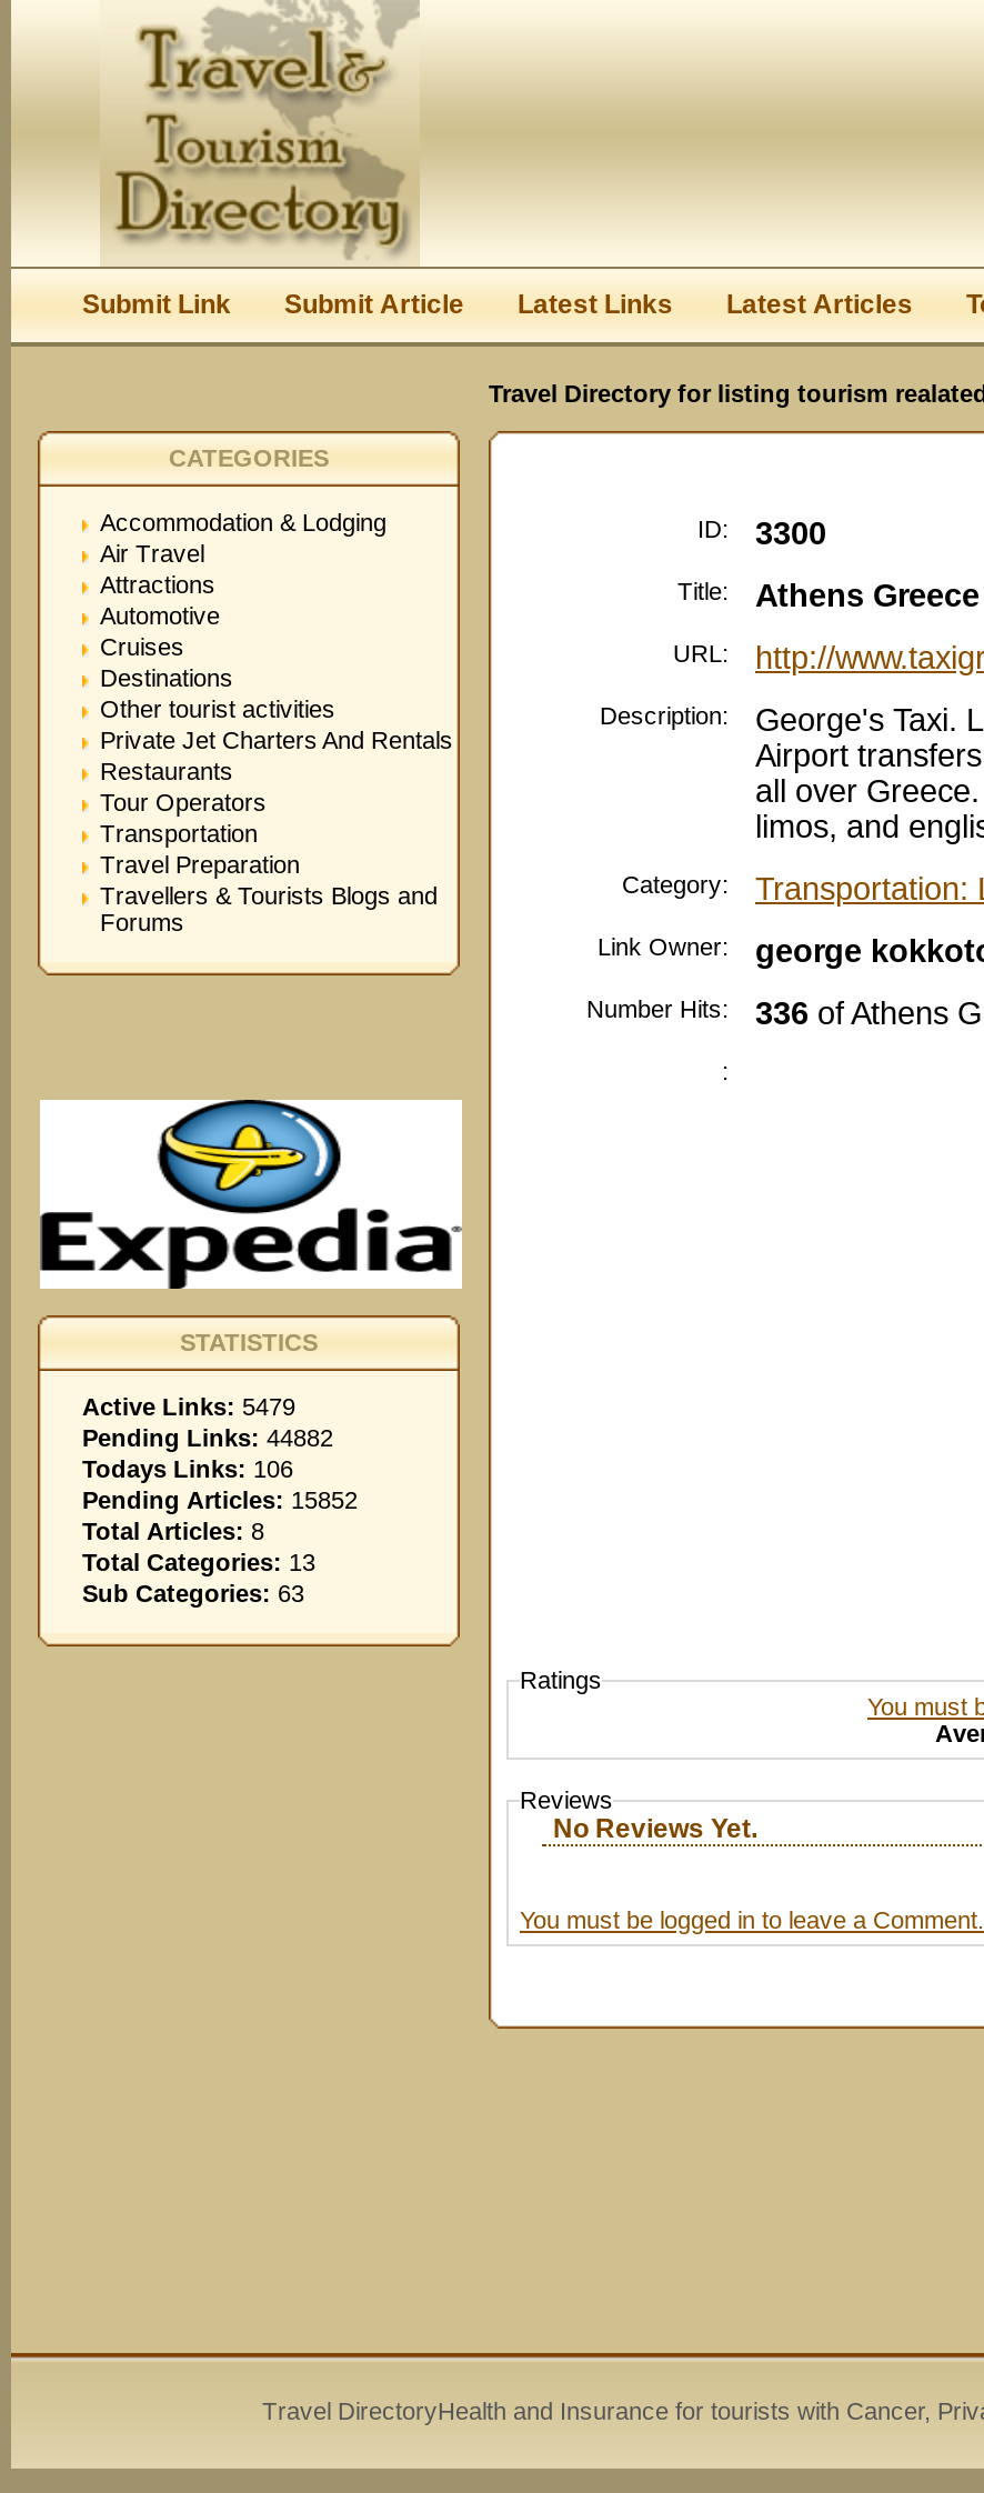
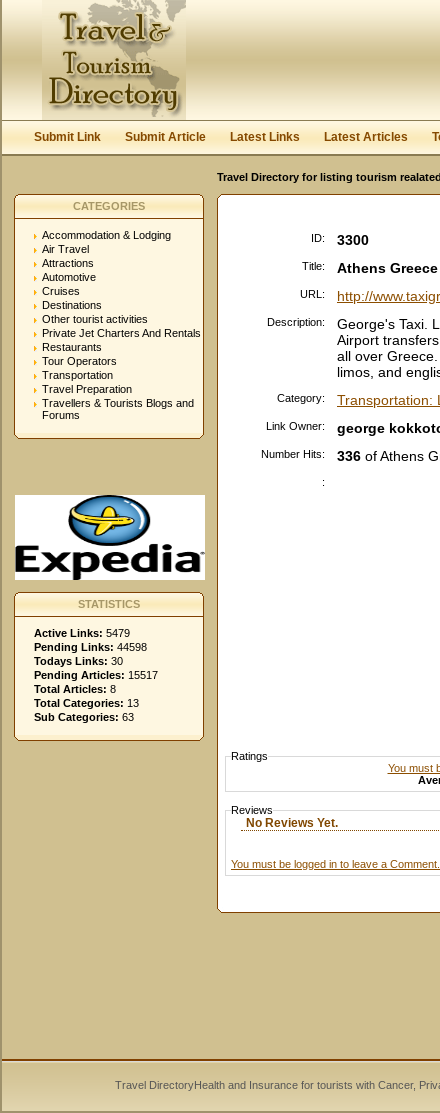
[82,1424,333,1451] Pending Links: 44882 -> [34,641,147,653] Pending Links: 44598
[82,1455,293,1482] Todays Links: 106 -> [34,655,123,667] Todays Links: 30
[82,1486,358,1513] Pending Articles: 15852 -> [34,669,158,681] Pending Articles: 15517

